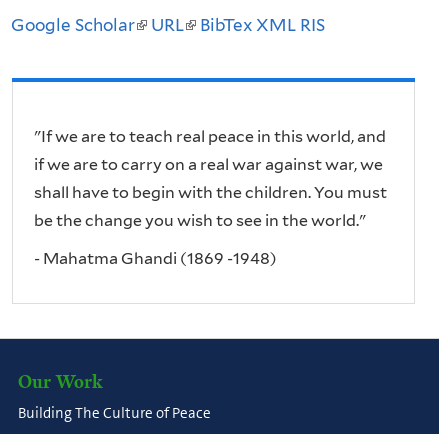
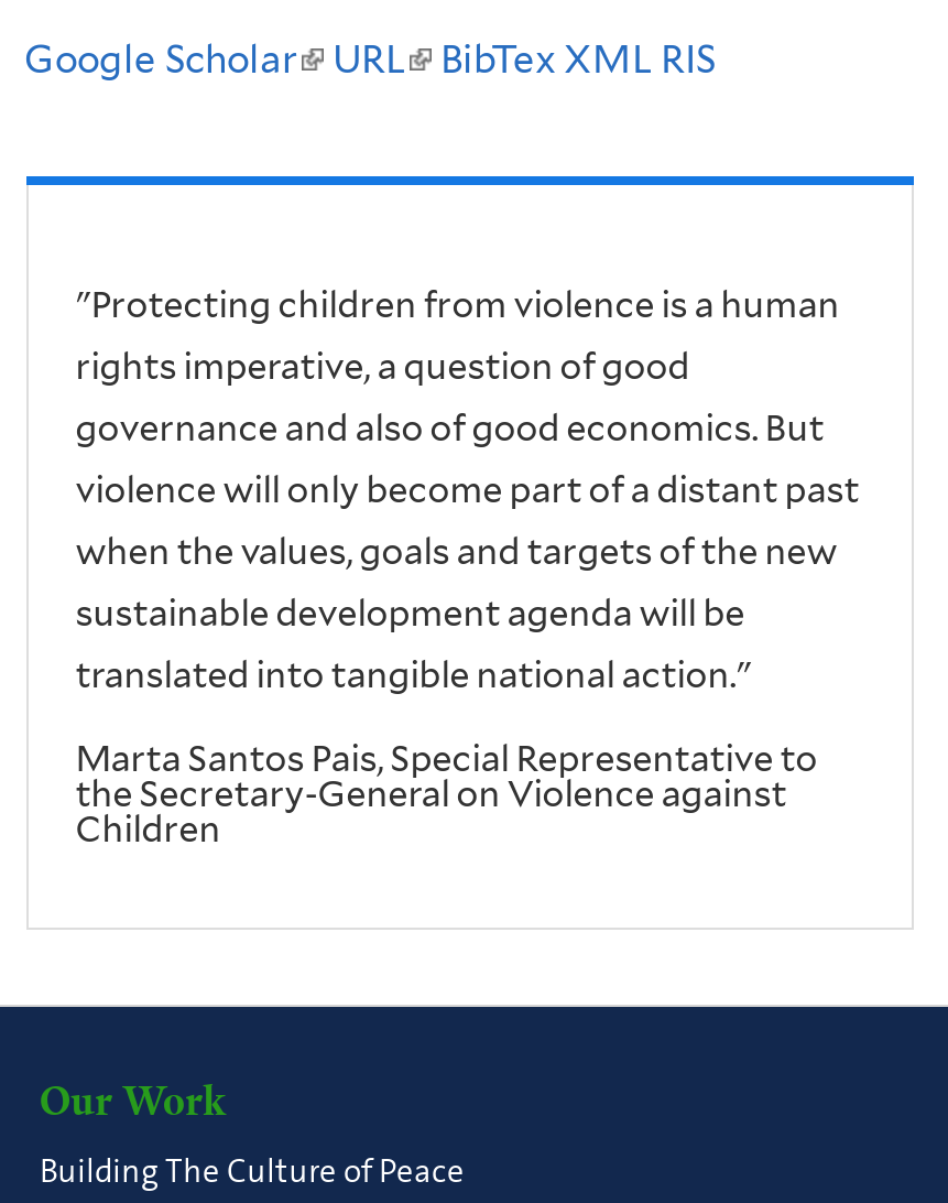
[34,127,387,268] "If we are to teach real peace in this world, and | if we are to carry on a real war against war, we | shall have to begin with the children. You must | be the change you wish to see in the world." | - Mahatma Ghandi (1869 -1948) -> [75,284,859,850] "Protecting children from violence is a human | rights imperative, a question of good | governance and also of good economics. But | violence will only become part of a distant past | when the values, goals and targets of the new | sustainable development agenda will be | translated into tangible national action." | Marta Santos Pais, Special Representative to | the Secretary-General on Violence against | Children

